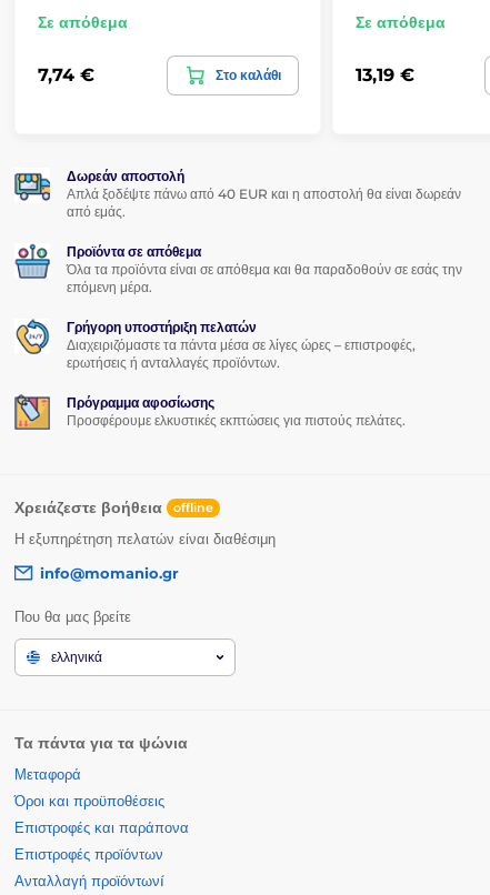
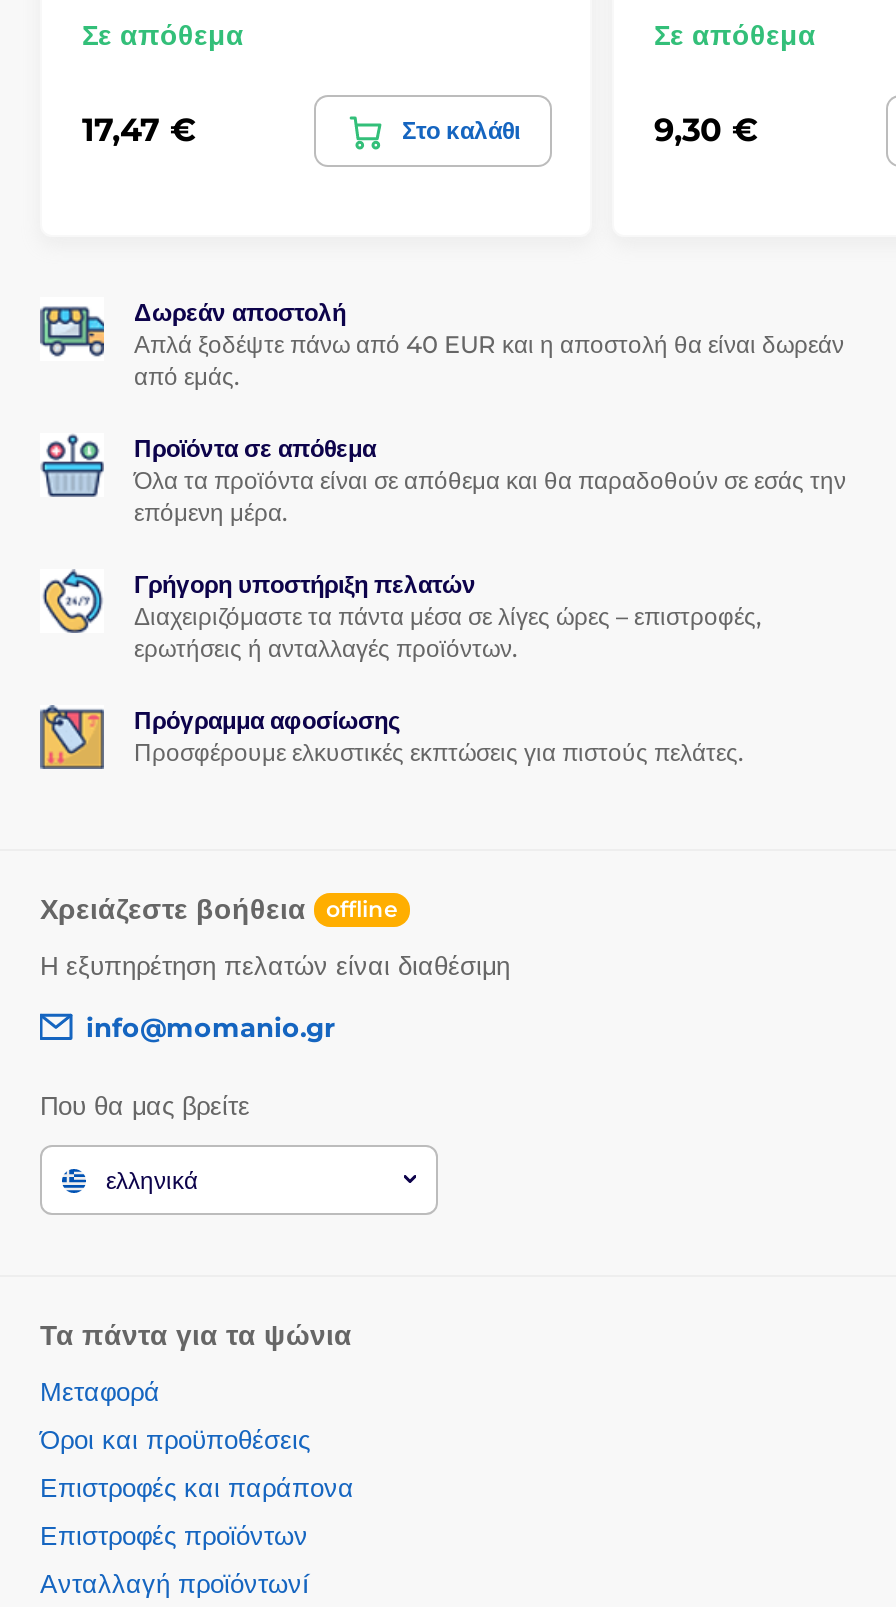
[38,64,94,86] 7,74 € -> [82,111,196,149] 17,47 €
[356,64,414,86] 13,19 € -> [654,111,758,149] 9,30 €

